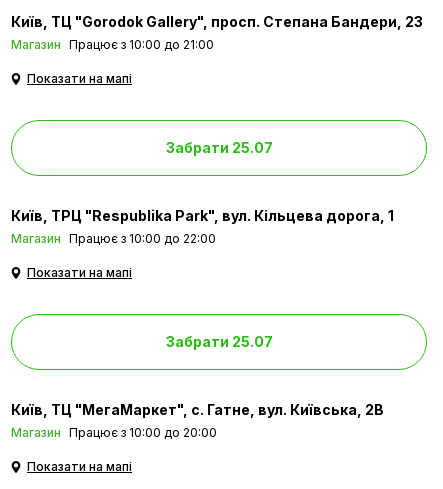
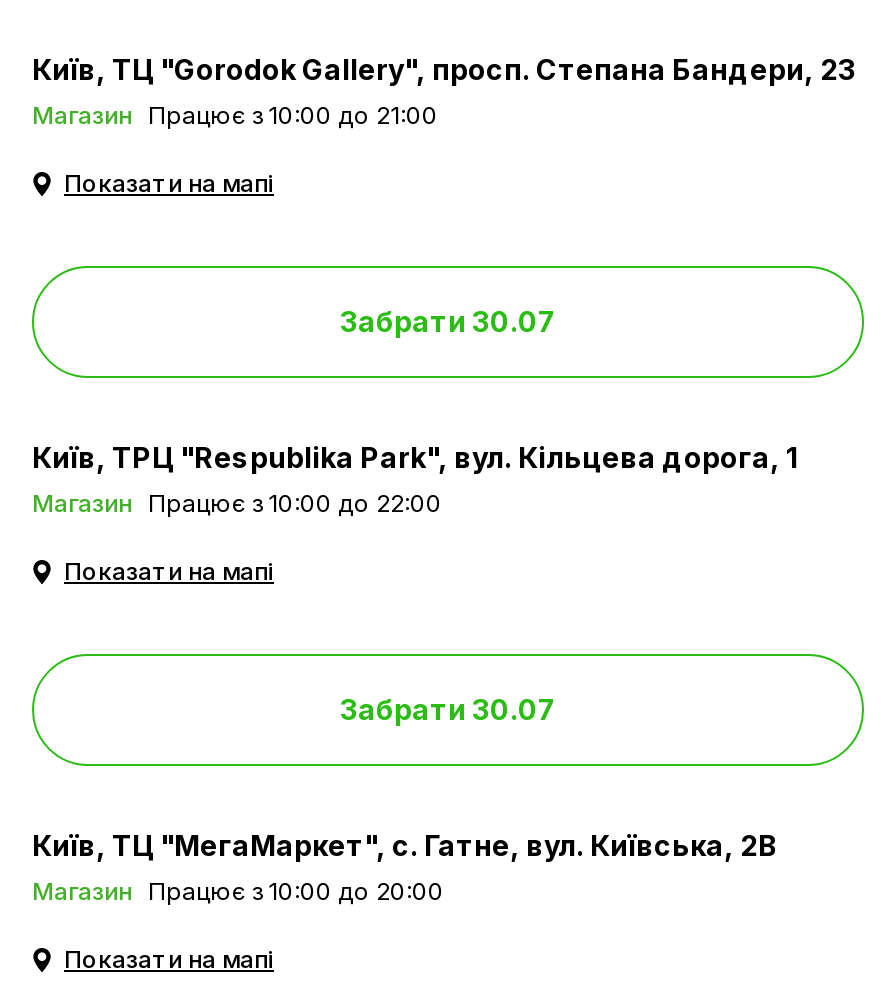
[165,139,272,156] Забрати 25.07 -> [340,305,556,339] Забрати 30.07
[165,333,272,350] Забрати 25.07 -> [340,693,556,727] Забрати 30.07

